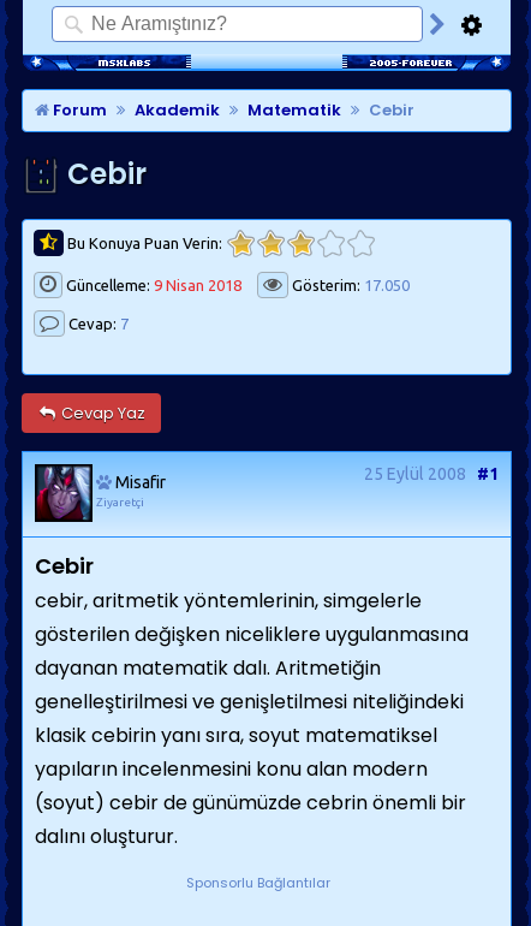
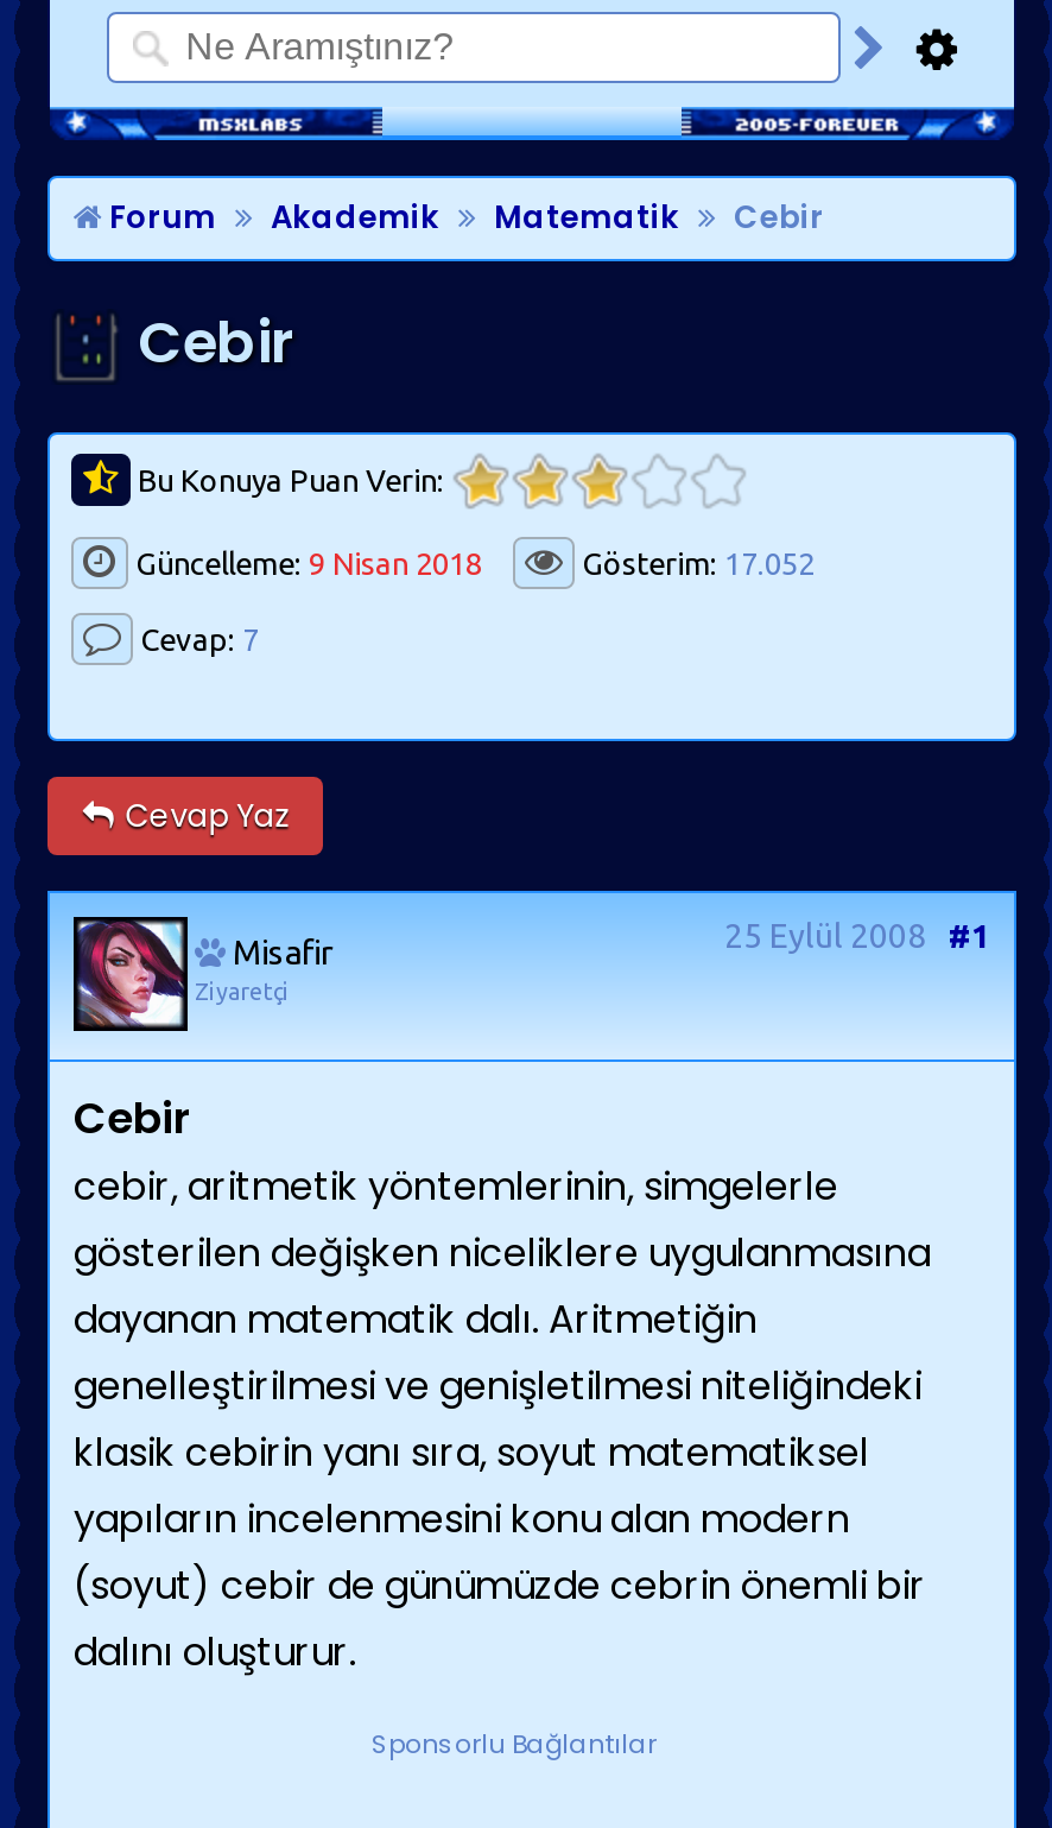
[288,277,410,293] Gösterim: 17.050 -> [575,546,815,580] Gösterim: 17.052
[36,465,91,521] [image] -> [76,922,185,1026] [image]

